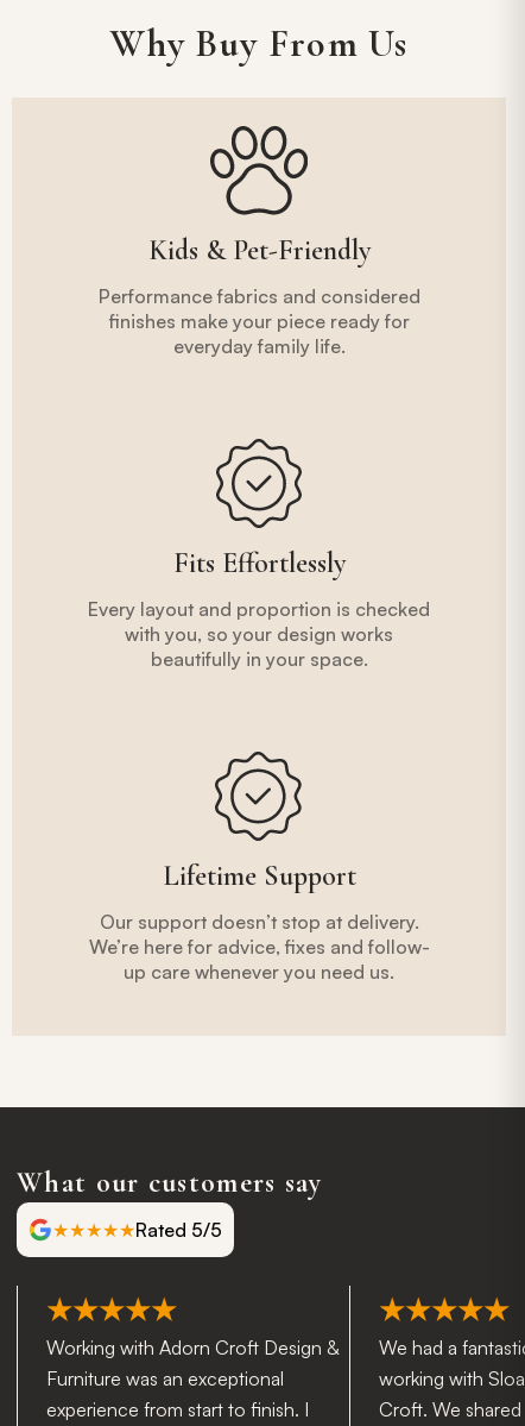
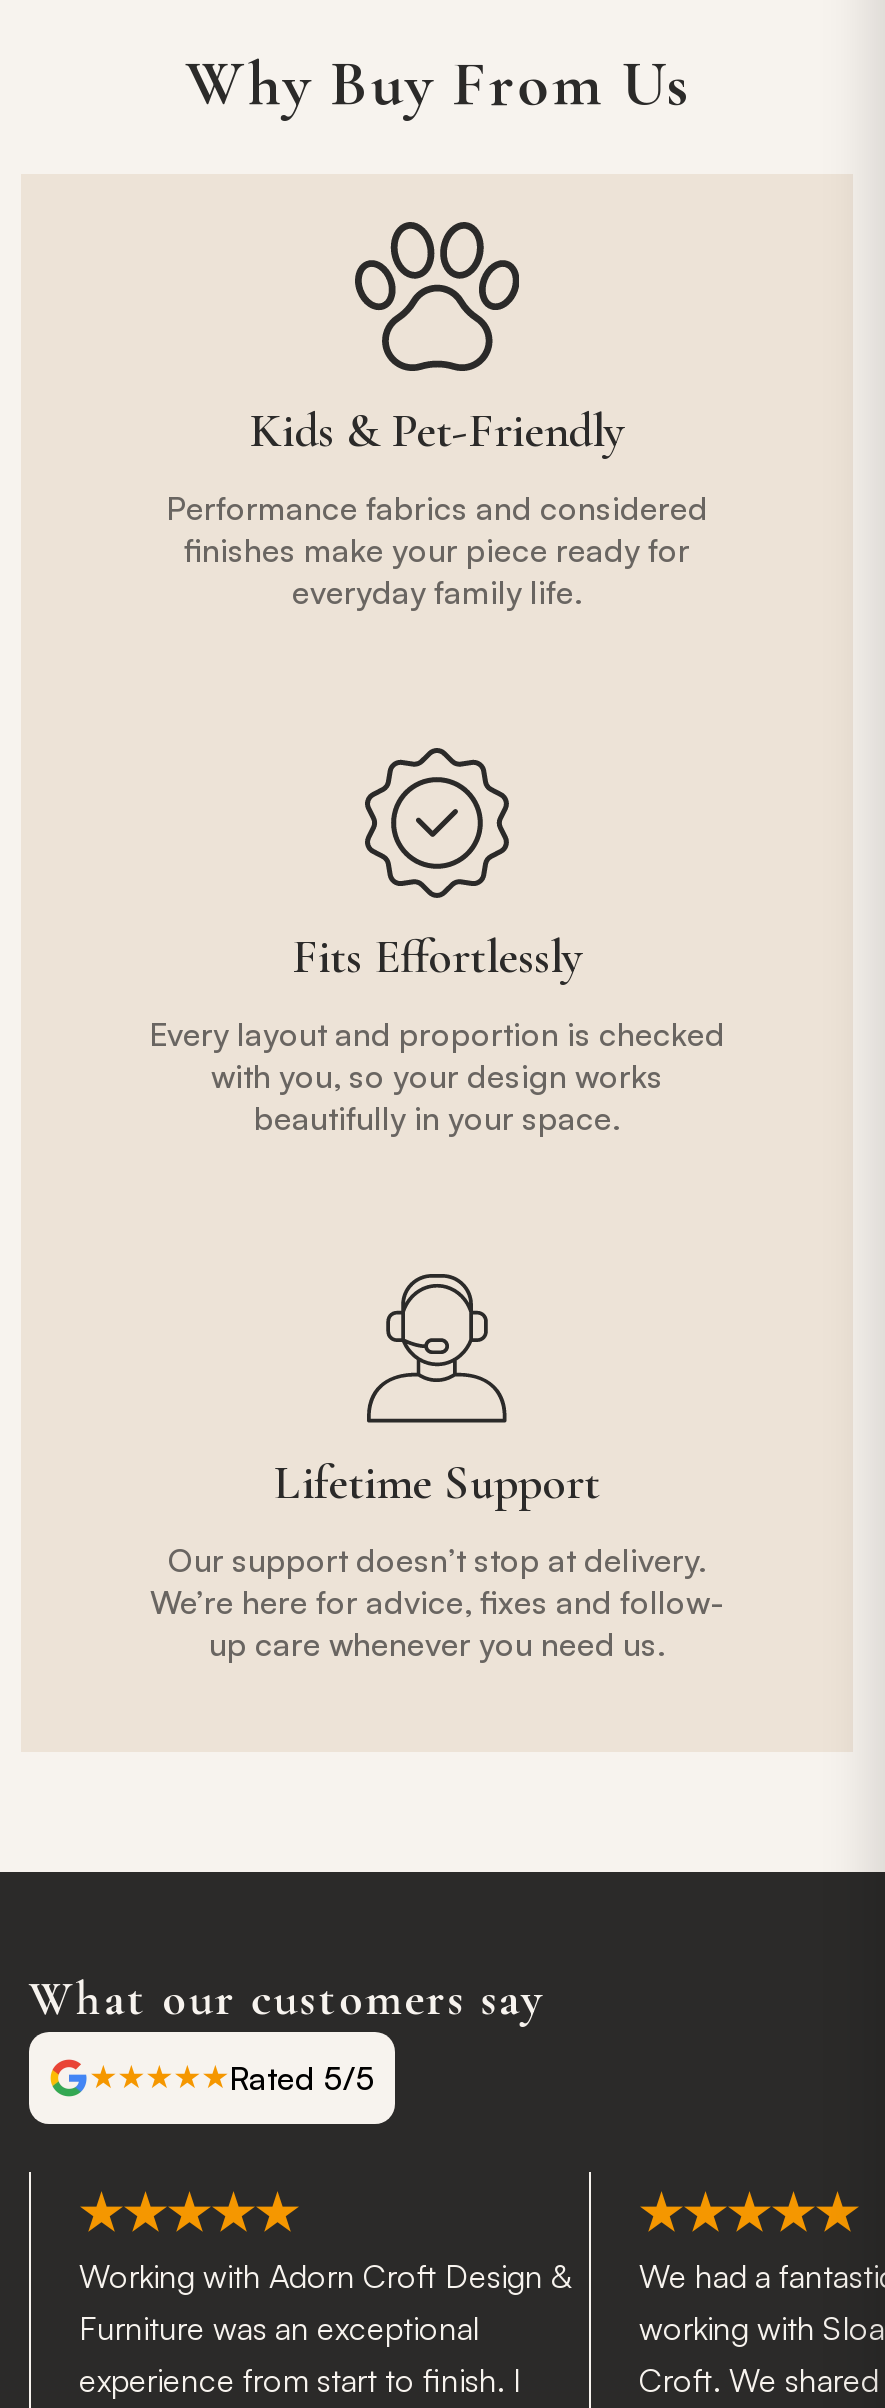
[214,752,303,840] [image] -> [363,1272,509,1424] [image]

